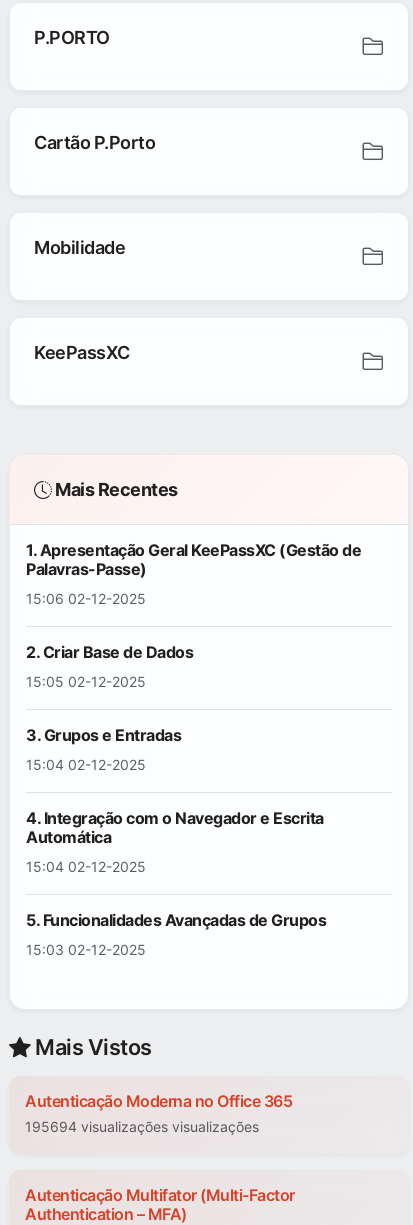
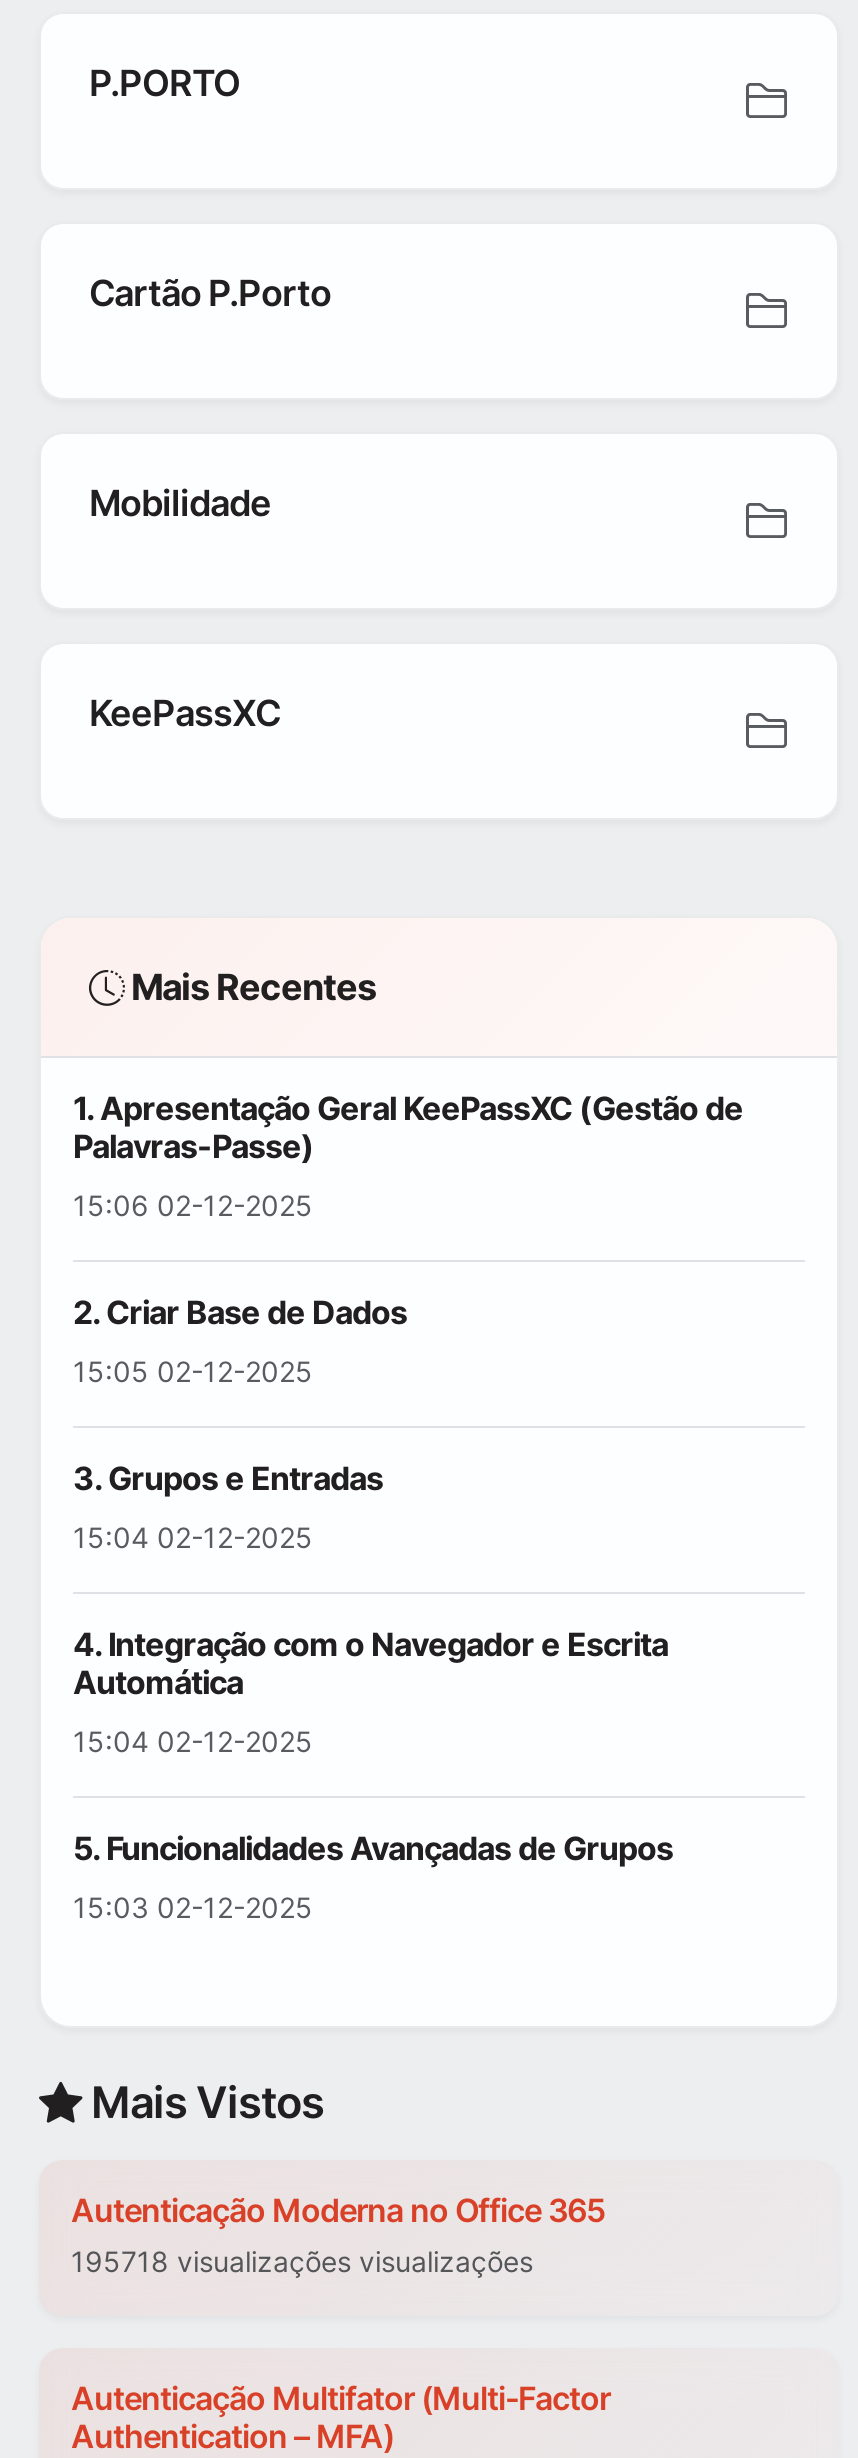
[25,1118,259,1135] 195694 visualizações visualizações -> [71,2245,533,2279] 195718 visualizações visualizações

